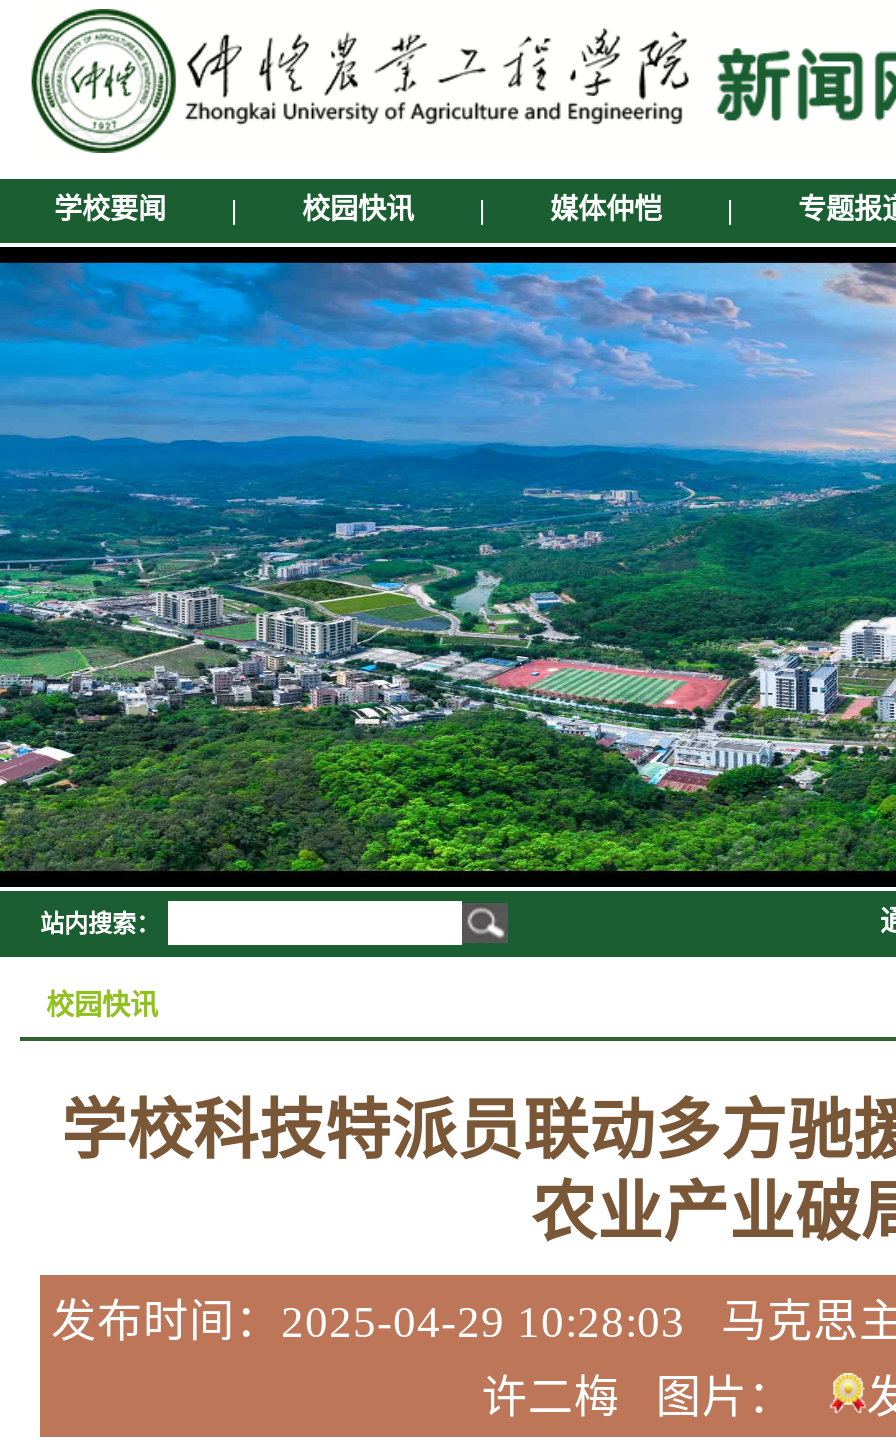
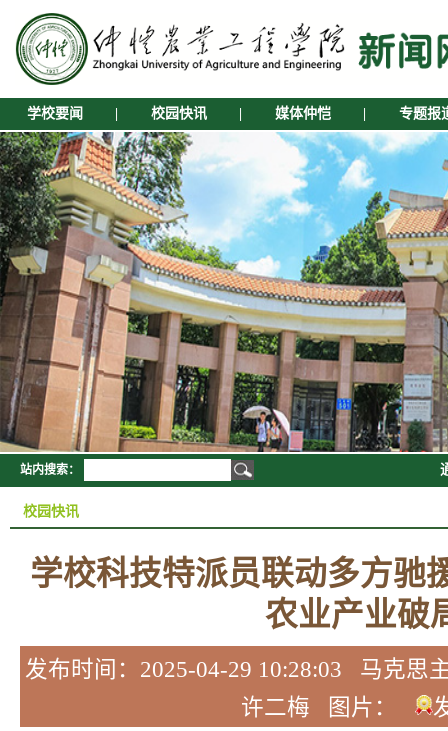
[6,245,890,889] [image] -> [3,131,445,453] [image]

